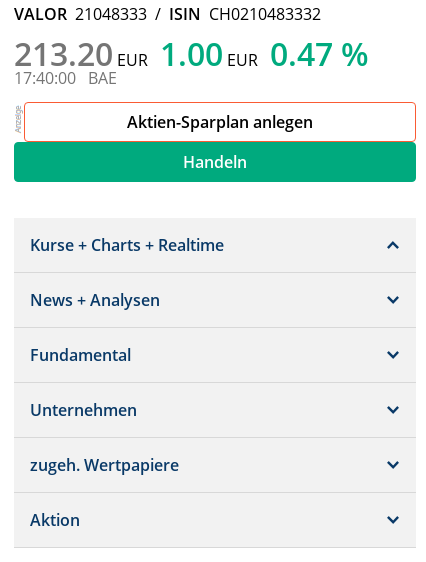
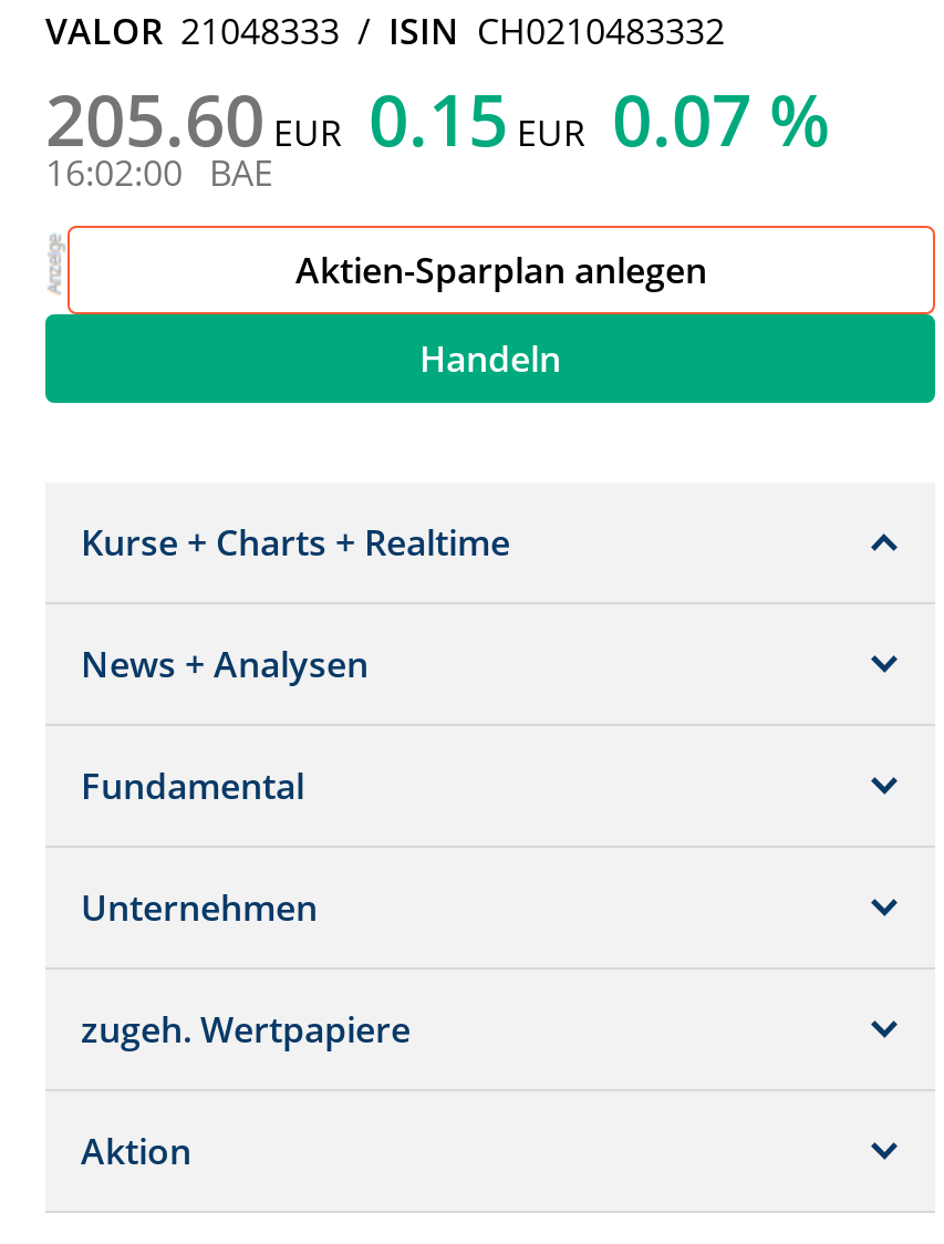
[14,32,369,75] 213.20 EUR 1.00 EUR 0.47 % -> [45,71,831,166] 205.60 EUR 0.15 EUR 0.07 %
[14,67,117,89] 17:40:00 BAE -> [45,148,273,197] 16:02:00 BAE

